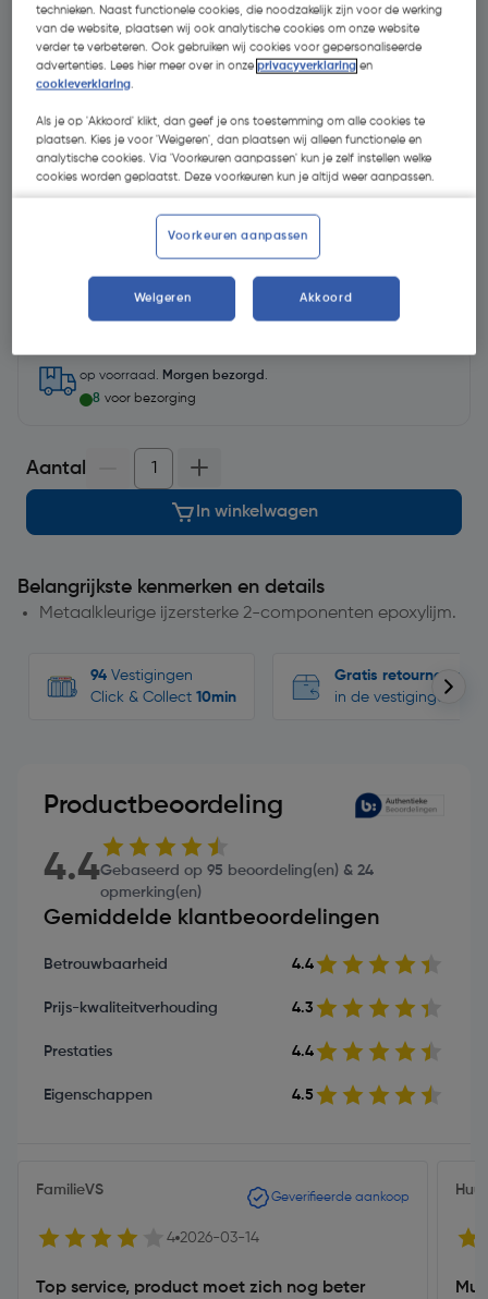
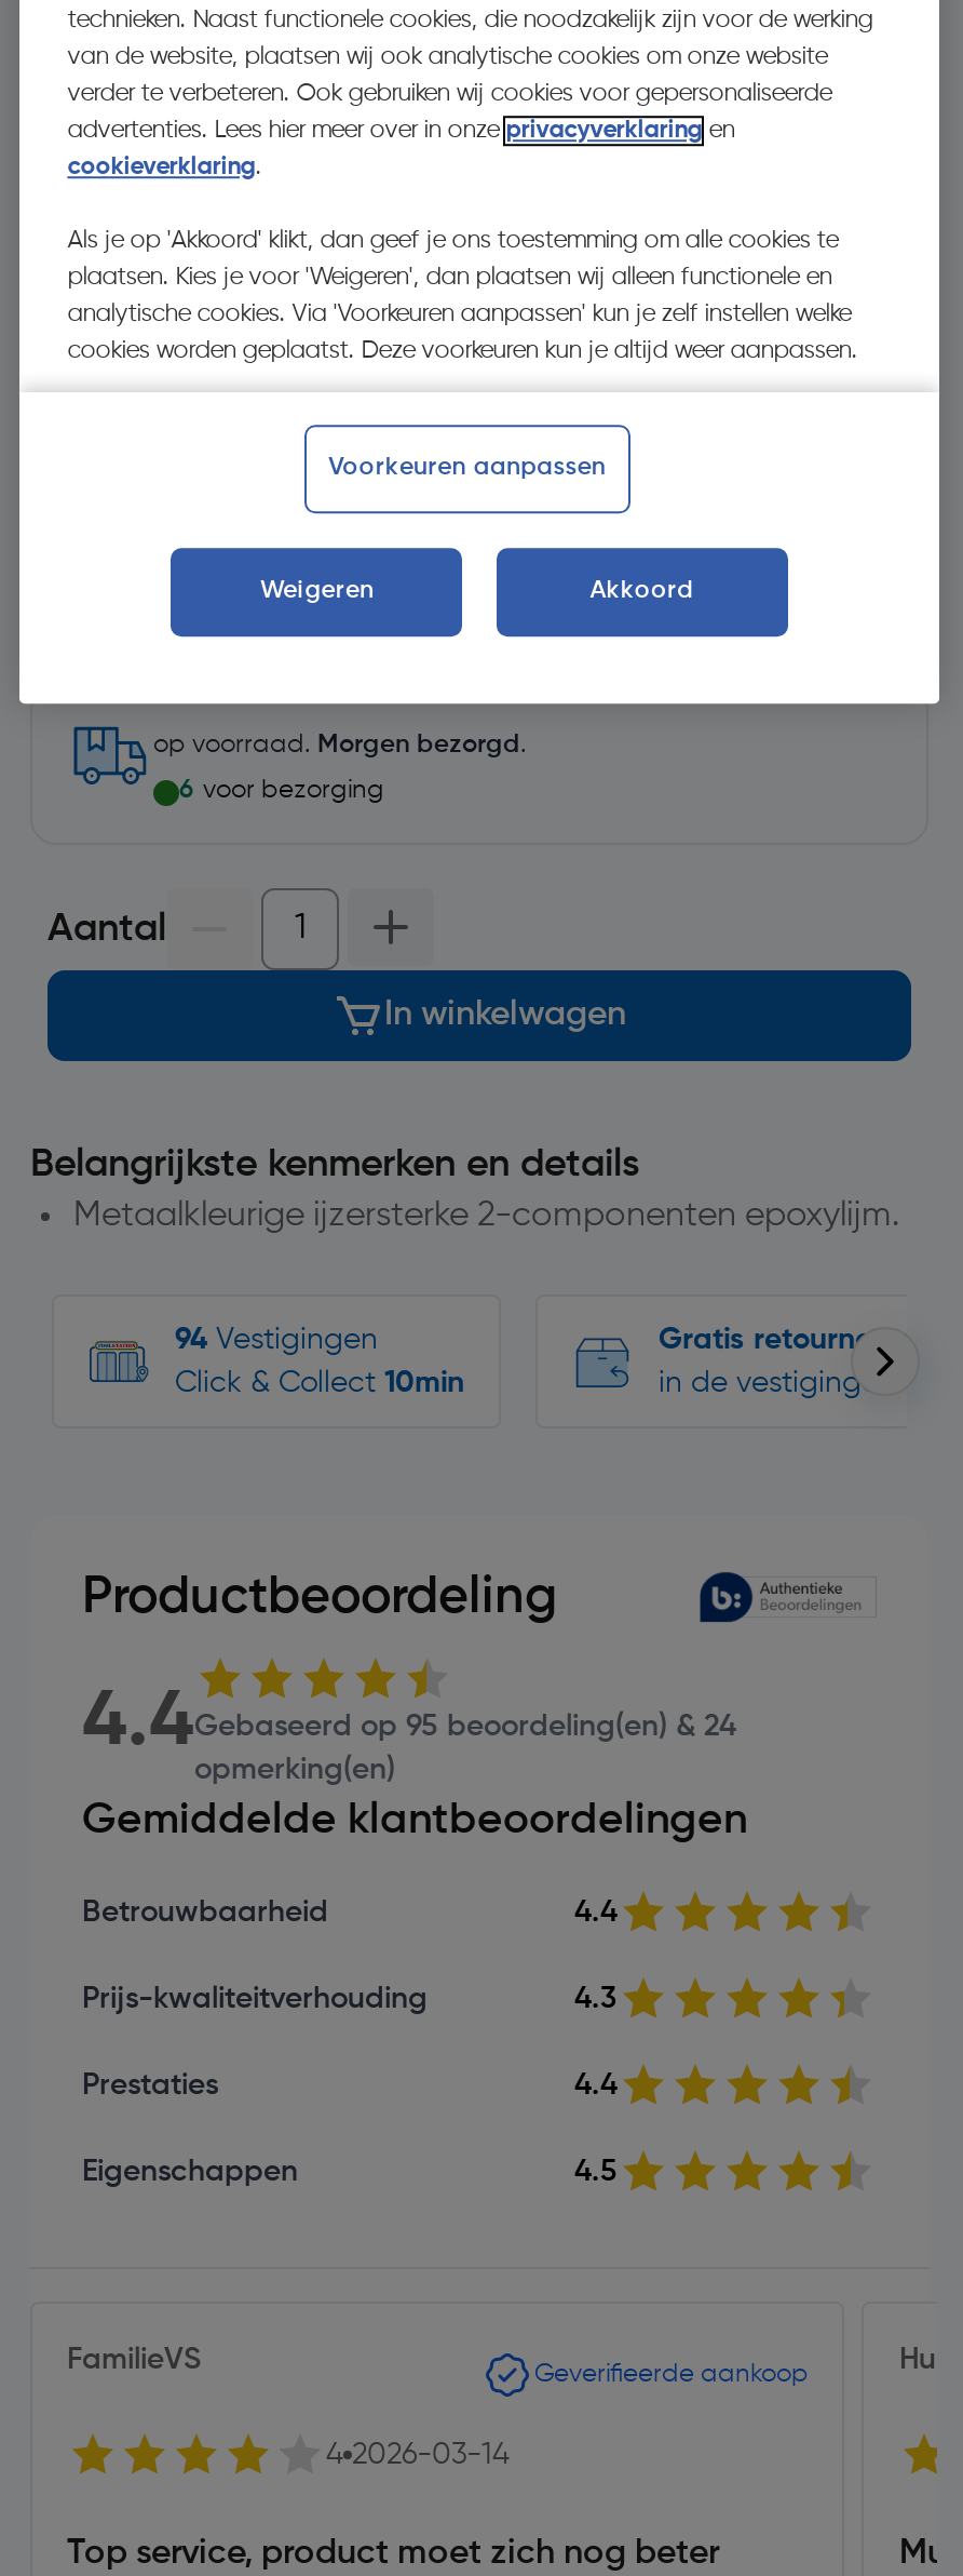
[93,392,196,405] 8 voor bezorging -> [179,778,384,804] 6 voor bezorging

